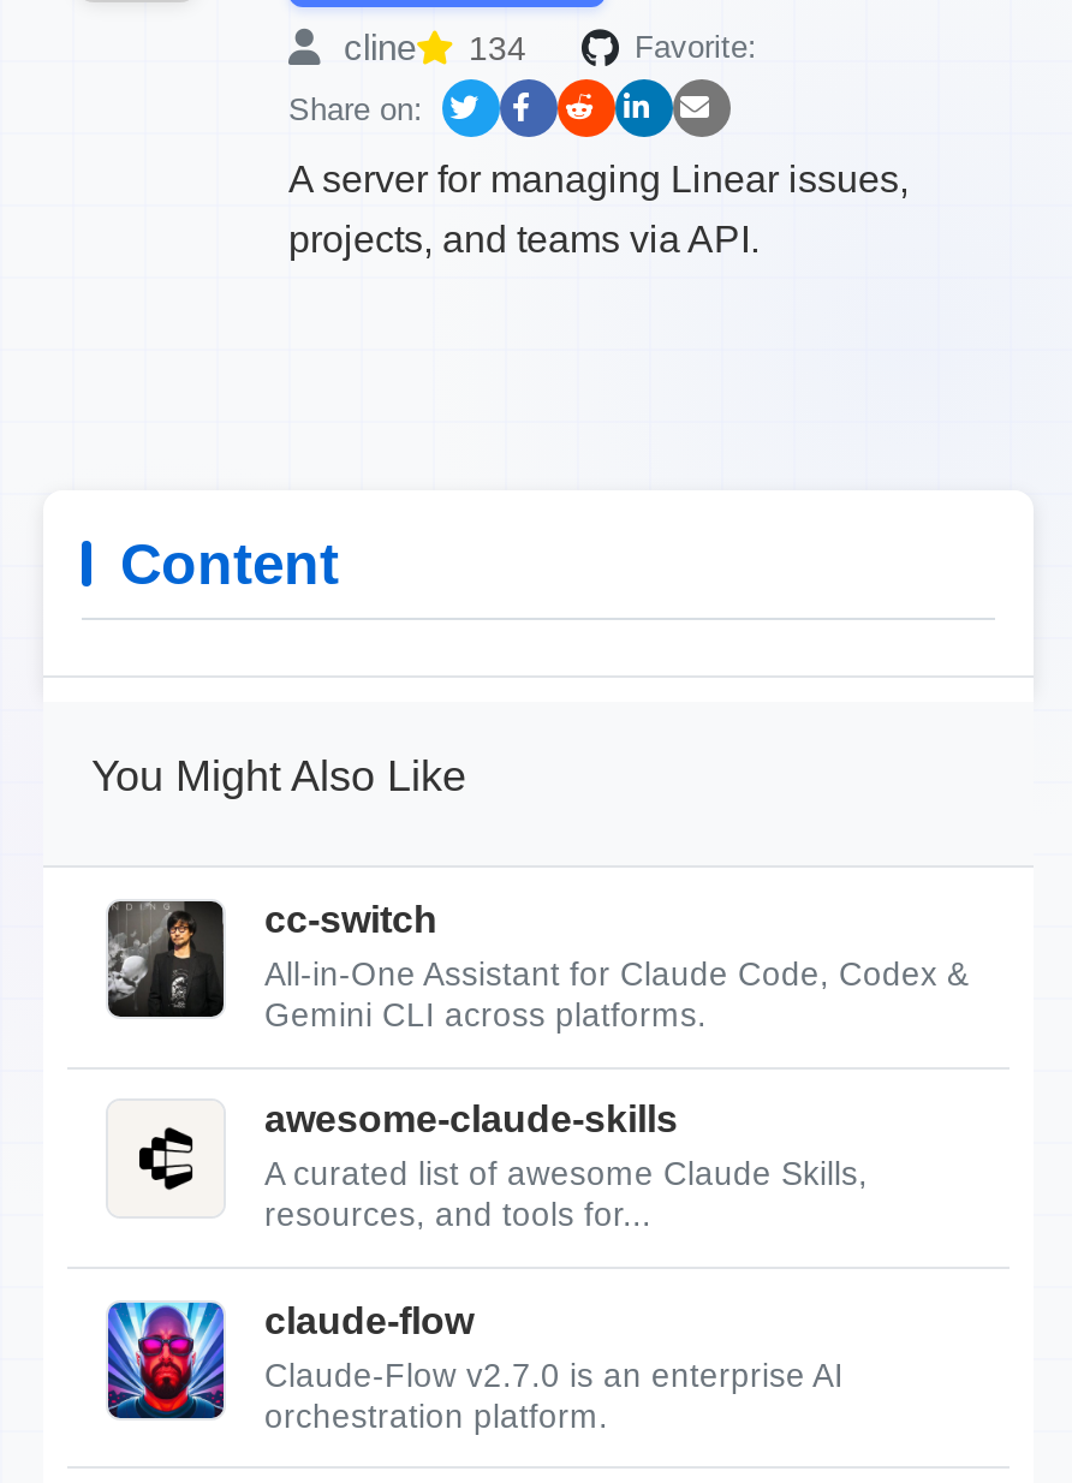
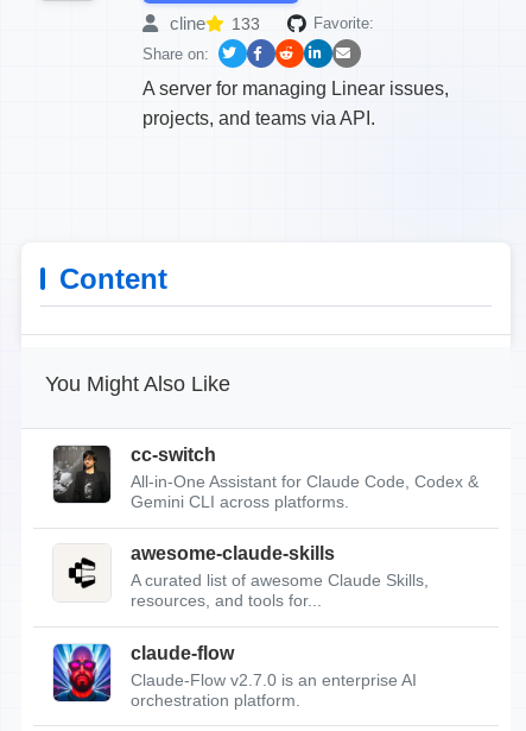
[334,26,526,67] cline 134 -> [165,13,260,33] cline 133

